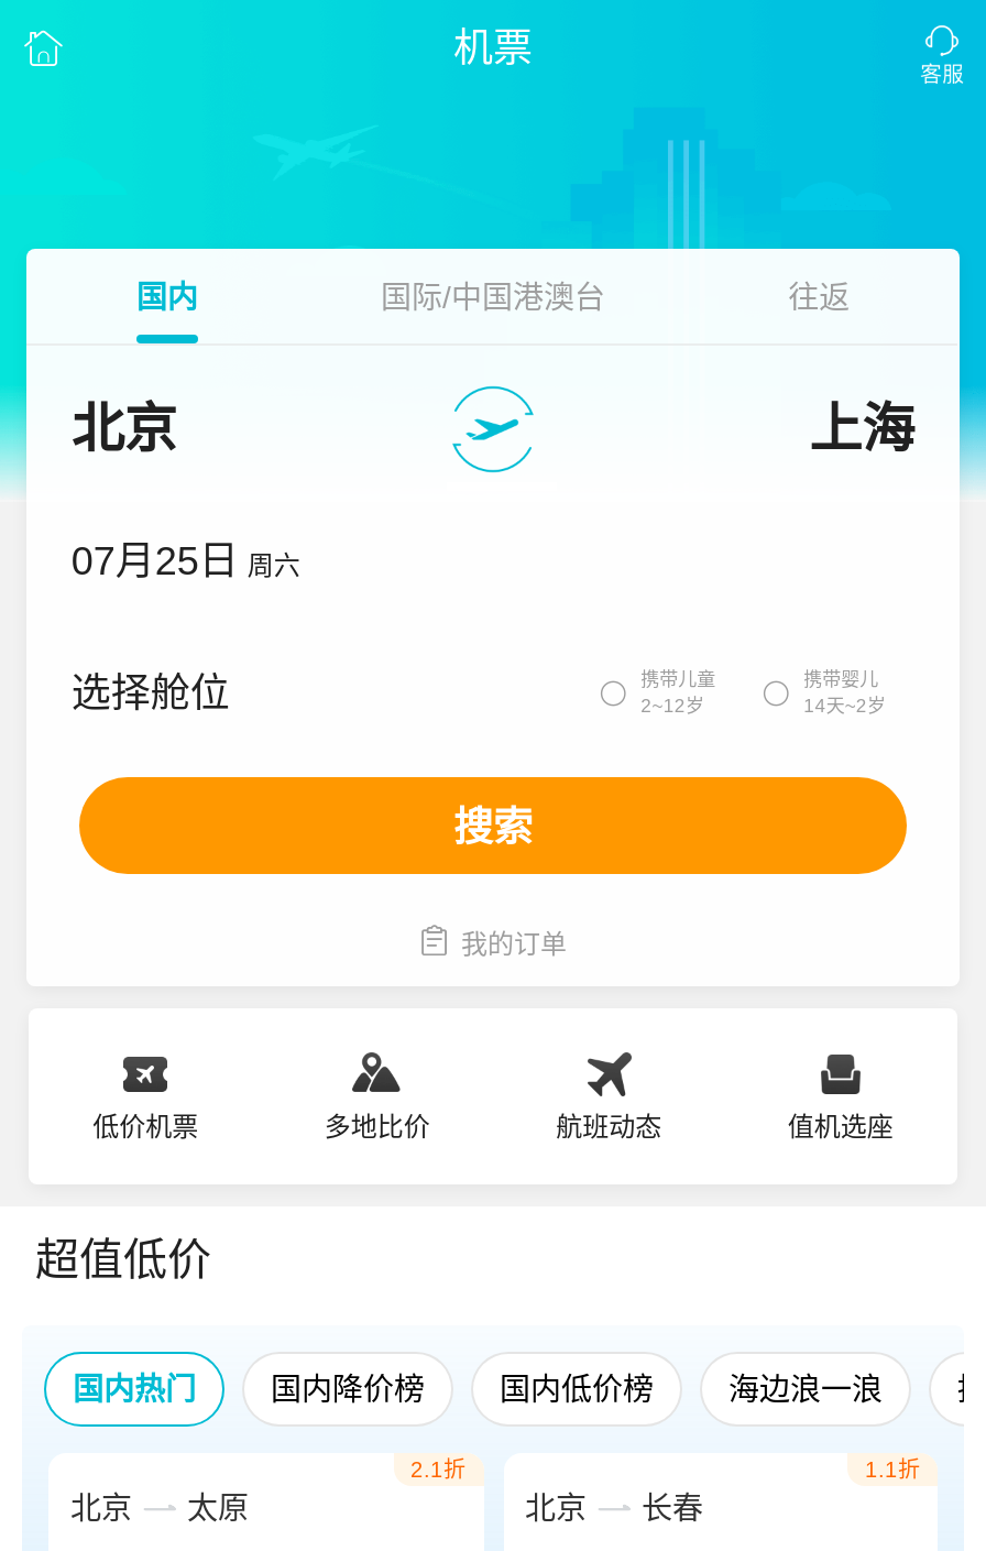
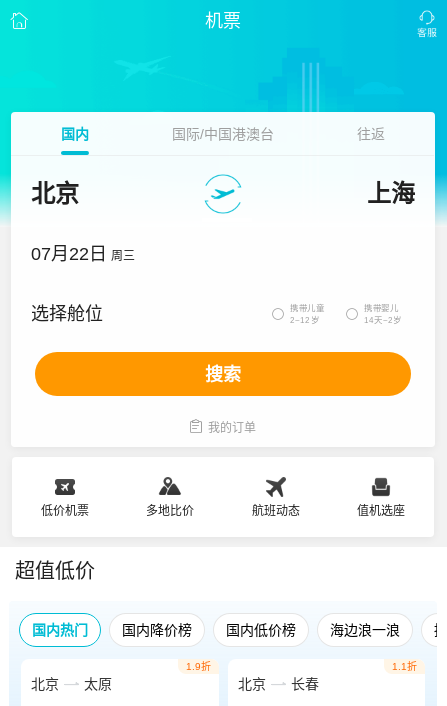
[71,539,300,583] 07月25日 周六 -> [31,244,135,264] 07月22日 周三
[410,1457,465,1482] 2.1折 -> [185,661,210,672] 1.9折

